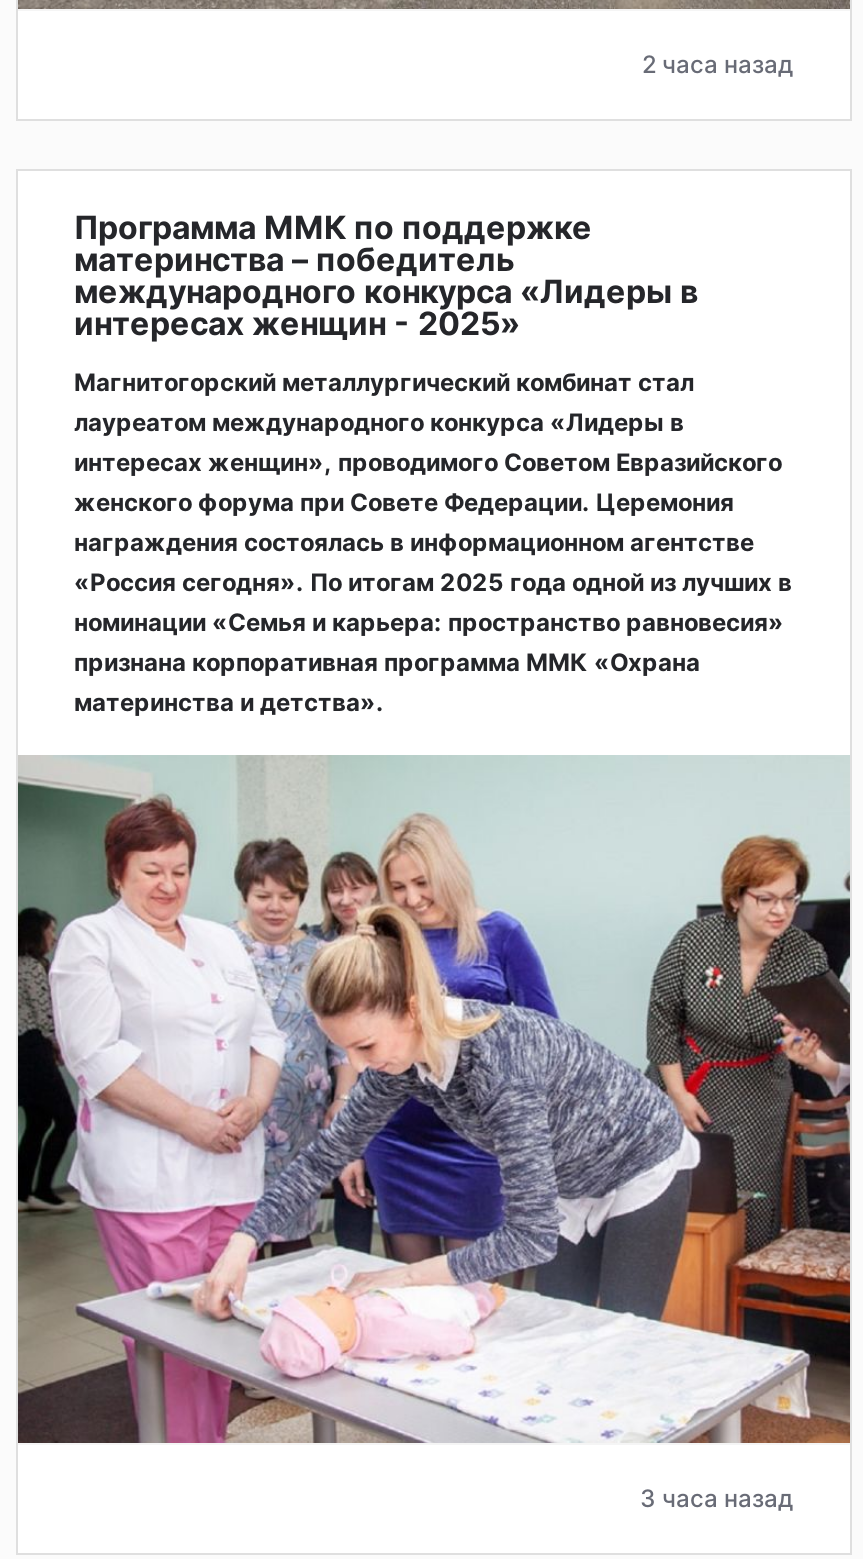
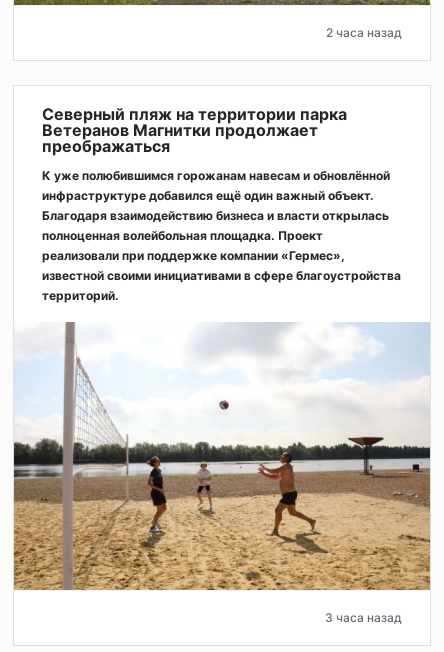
[74,207,698,343] Программа ММК по поддержке | материнства – победитель | международного конкурса «Лидеры в | интересах женщин - 2025» -> [42,104,347,156] Северный пляж на территории парка | Ветеранов Магнитки продолжает | преображаться
[74,367,792,717] Магнитогорский металлургический комбинат стал | лауреатом международного конкурса «Лидеры в | интересах женщин», проводимого Советом Евразийского | женского форума при Совете Федерации. Церемония | награждения состоялась в информационном агентстве | «Россия сегодня». По итогам 2025 года одной из лучших в | номинации «Семья и карьера: пространство равновесия» | признана корпоративная программа ММК «Охрана | материнства и детства». -> [42,168,401,303] К уже полюбившимся горожанам навесам и обновлённой | инфраструктуре добавился ещё один важный объект. | Благодаря взаимодействию бизнеса и власти открылась | полноценная волейбольная площадка. Проект | реализовали при поддержке компании «Гермес», | известной своими инициативами в сфере благоустройства | территорий.
[16,756,852,1444] [image] -> [13,322,431,591] [image]

